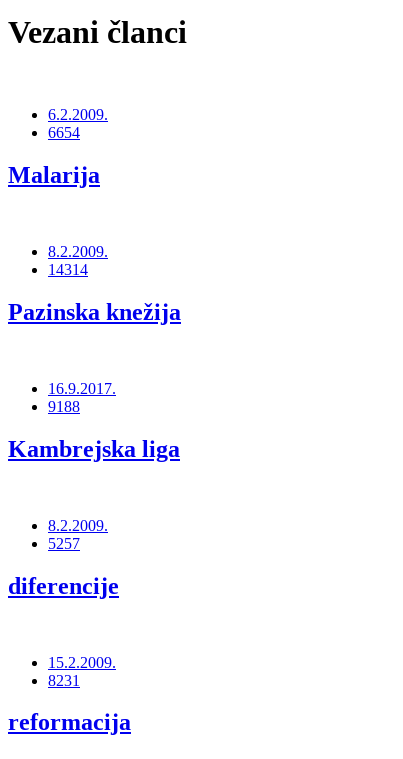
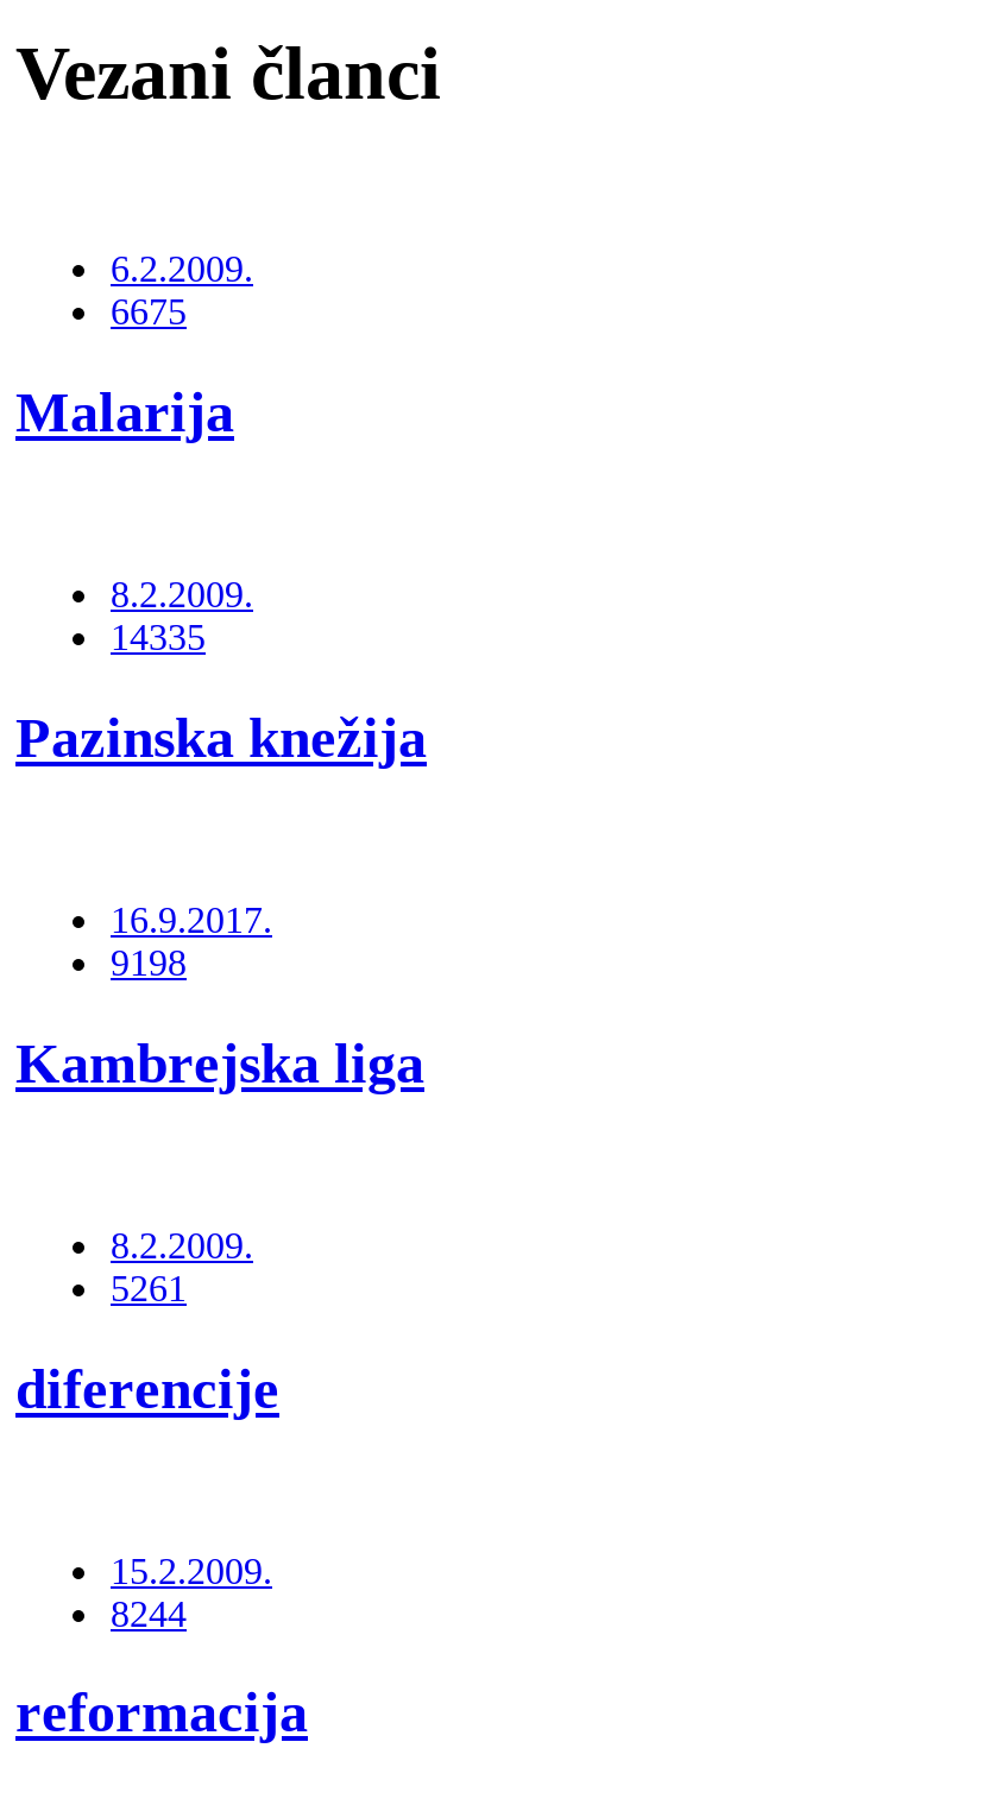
[48,124,80,141] 6654 -> [111,292,187,332] 6675
[48,261,88,278] 14314 -> [111,617,206,657] 14335
[48,398,80,415] 9188 -> [111,942,187,982] 9198
[48,535,80,552] 5257 -> [111,1267,187,1308] 5261
[48,672,80,689] 8231 -> [111,1593,187,1633] 8244

